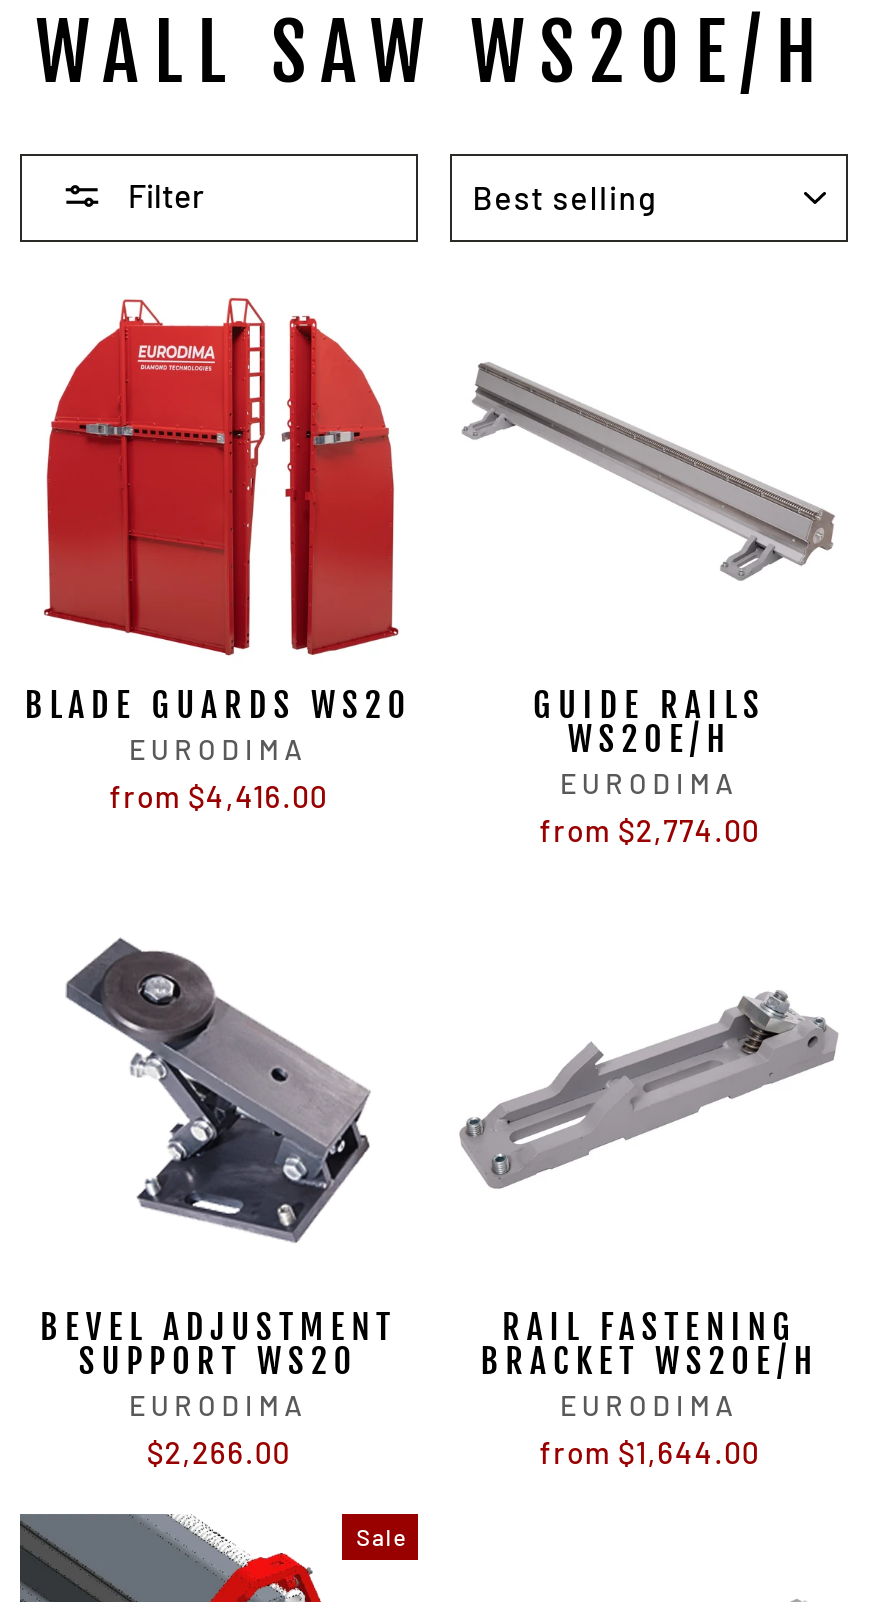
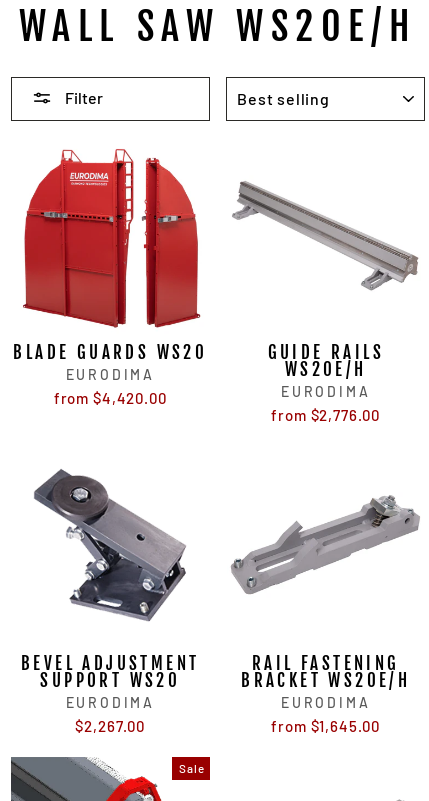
[110,778,327,814] from $4,416.00 -> [54,389,167,407] from $4,420.00
[540,812,759,848] from $2,774.00 -> [271,406,380,424] from $2,776.00
[147,1433,290,1469] $2,266.00 -> [75,716,145,734] $2,267.00
[540,1433,759,1469] from $1,644.00 -> [271,716,380,734] from $1,645.00

